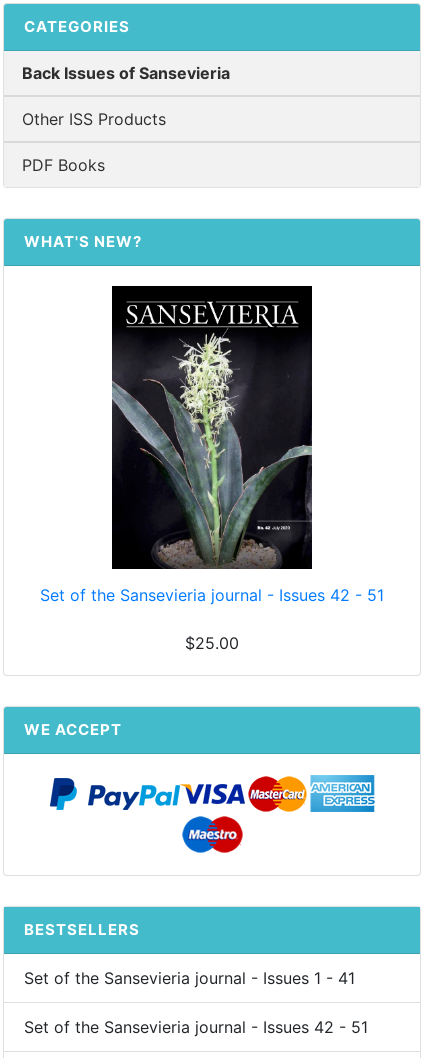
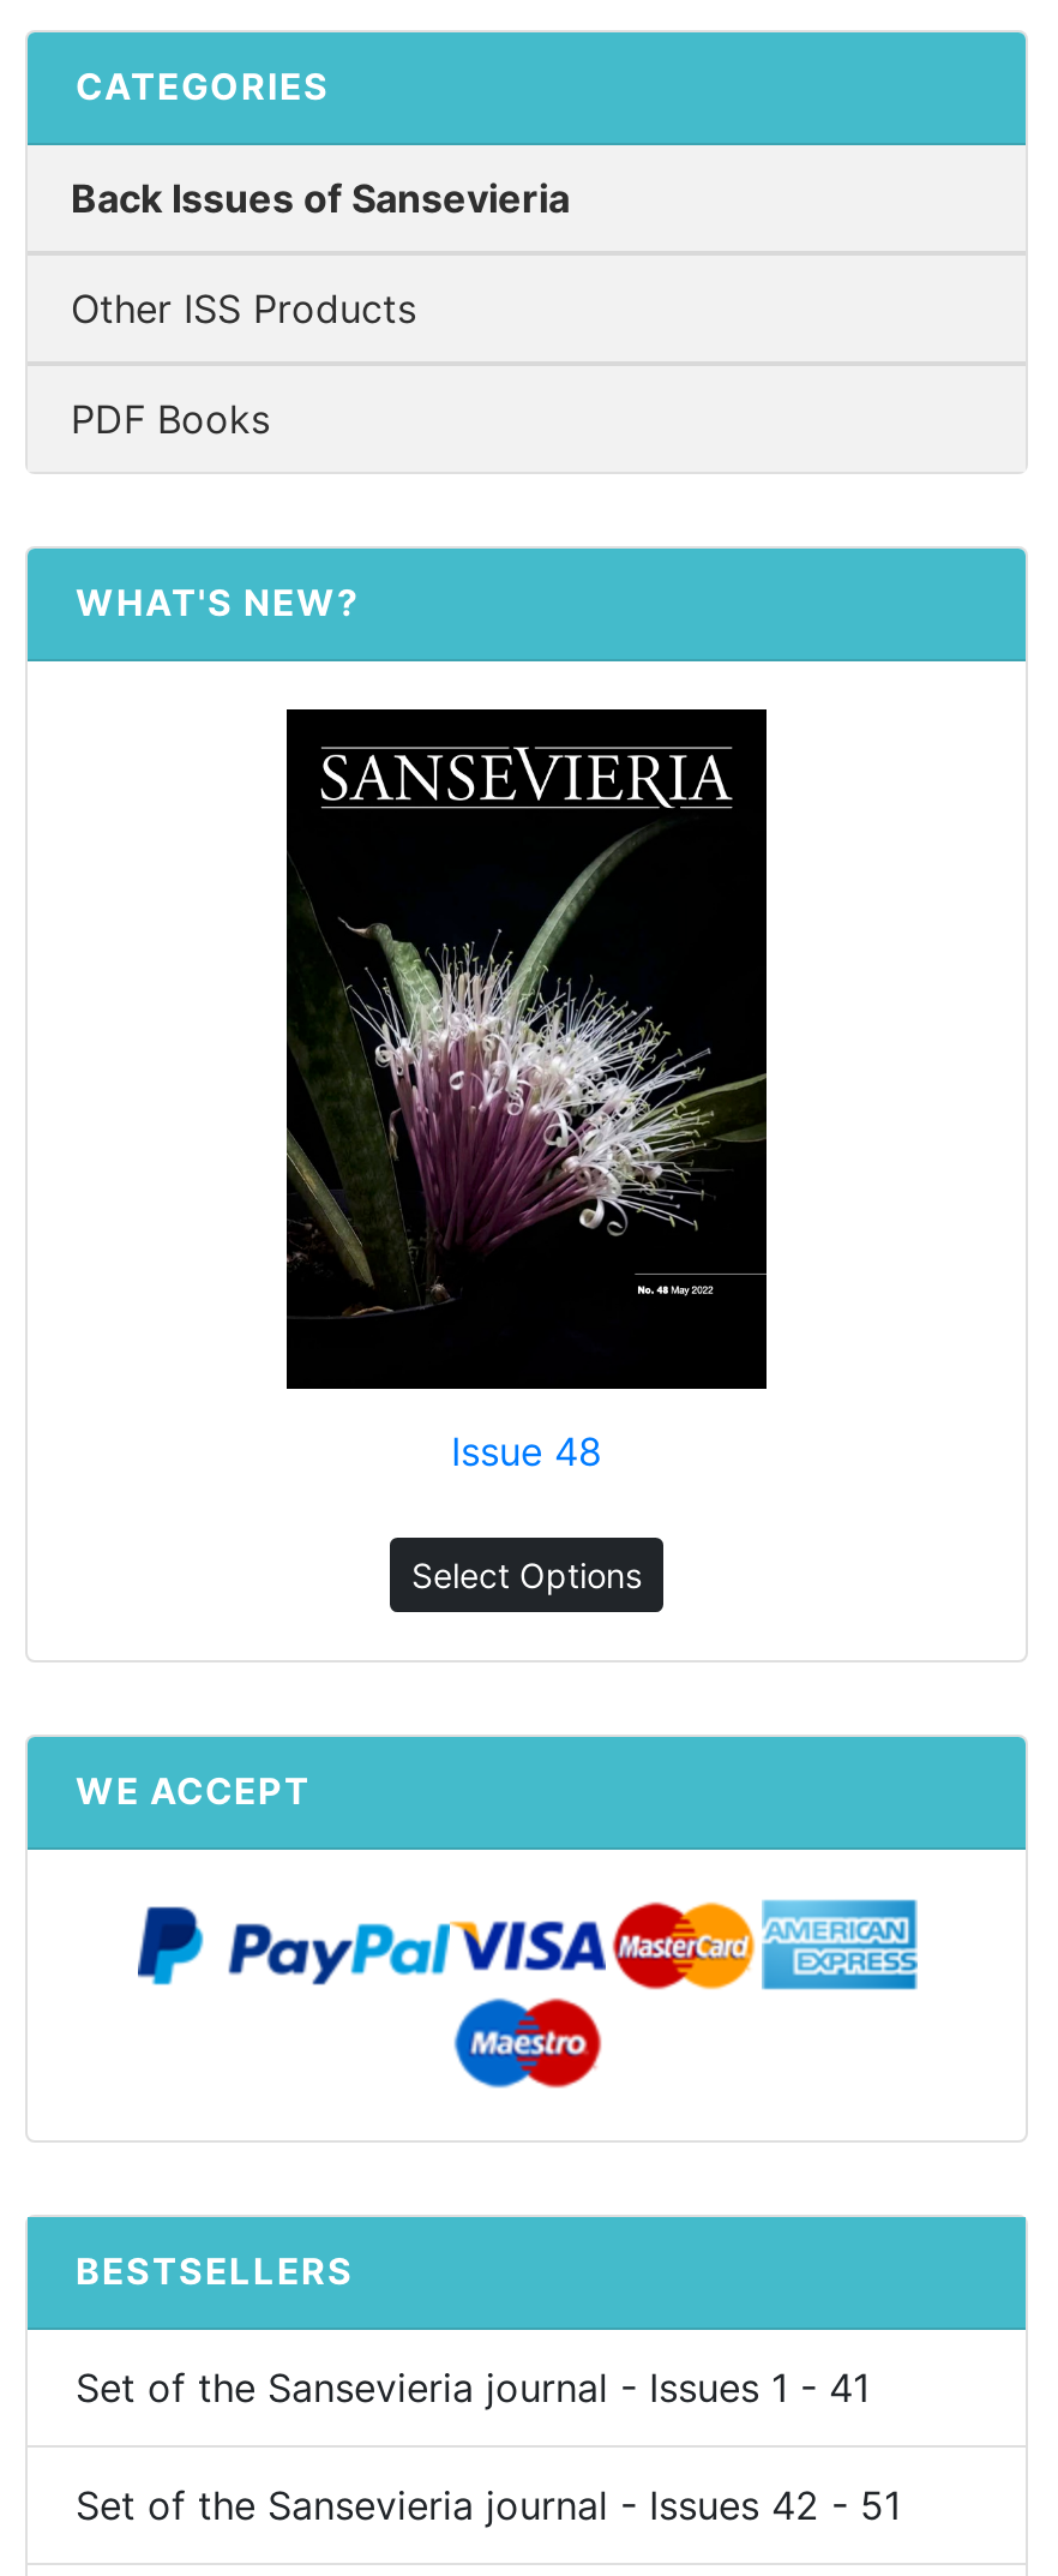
[40,330,384,605] [image] | Set of the Sansevieria journal - Issues 42 - 51 -> [287,837,767,1474] [image] | Issue 48
[185,633,239,653] $25.00 -> [411,1553,642,1594] Select Options

